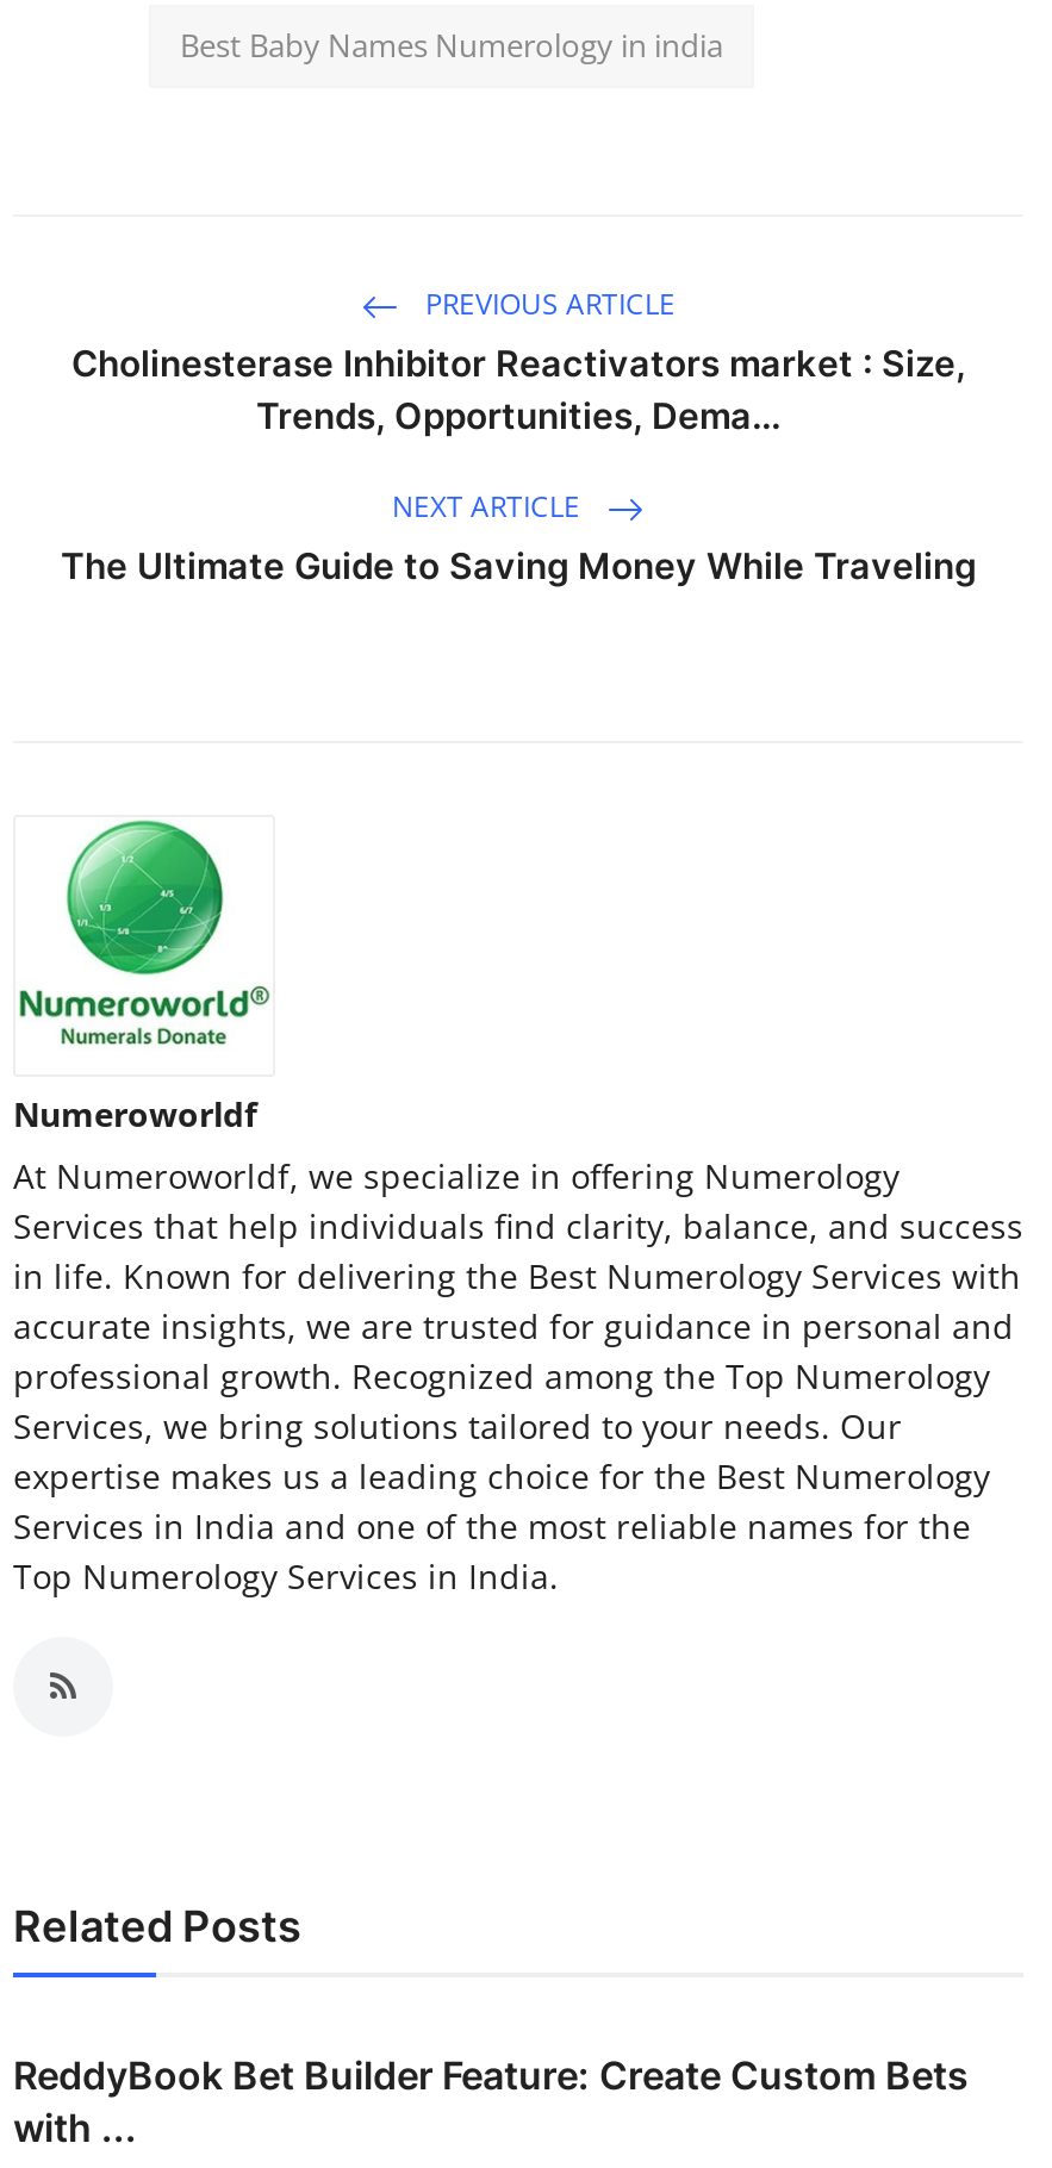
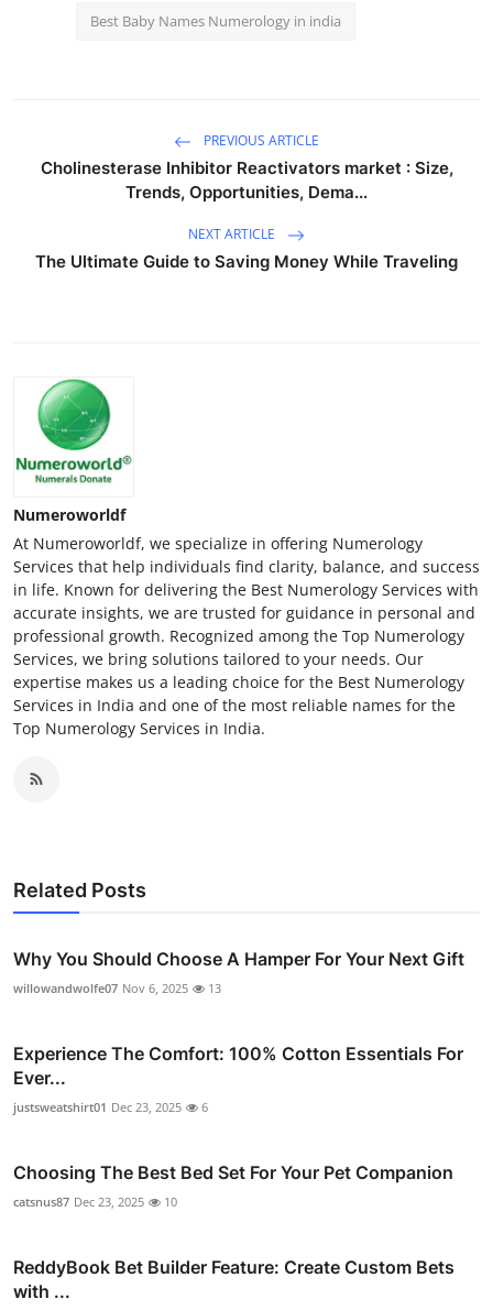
none -> [13,947,464,1209] Why You Should Choose A Hamper For Your Next Gift | willowandwolfe07 Nov 6, 2025 | 13 | Experience The Comfort: 100% Cotton Essentials For | Ever... | justsweatshirt01 Dec 23, 2025 | 6 | Choosing The Best Bed Set For Your Pet Companion | catsnus87 Dec 23, 2025 | 10

